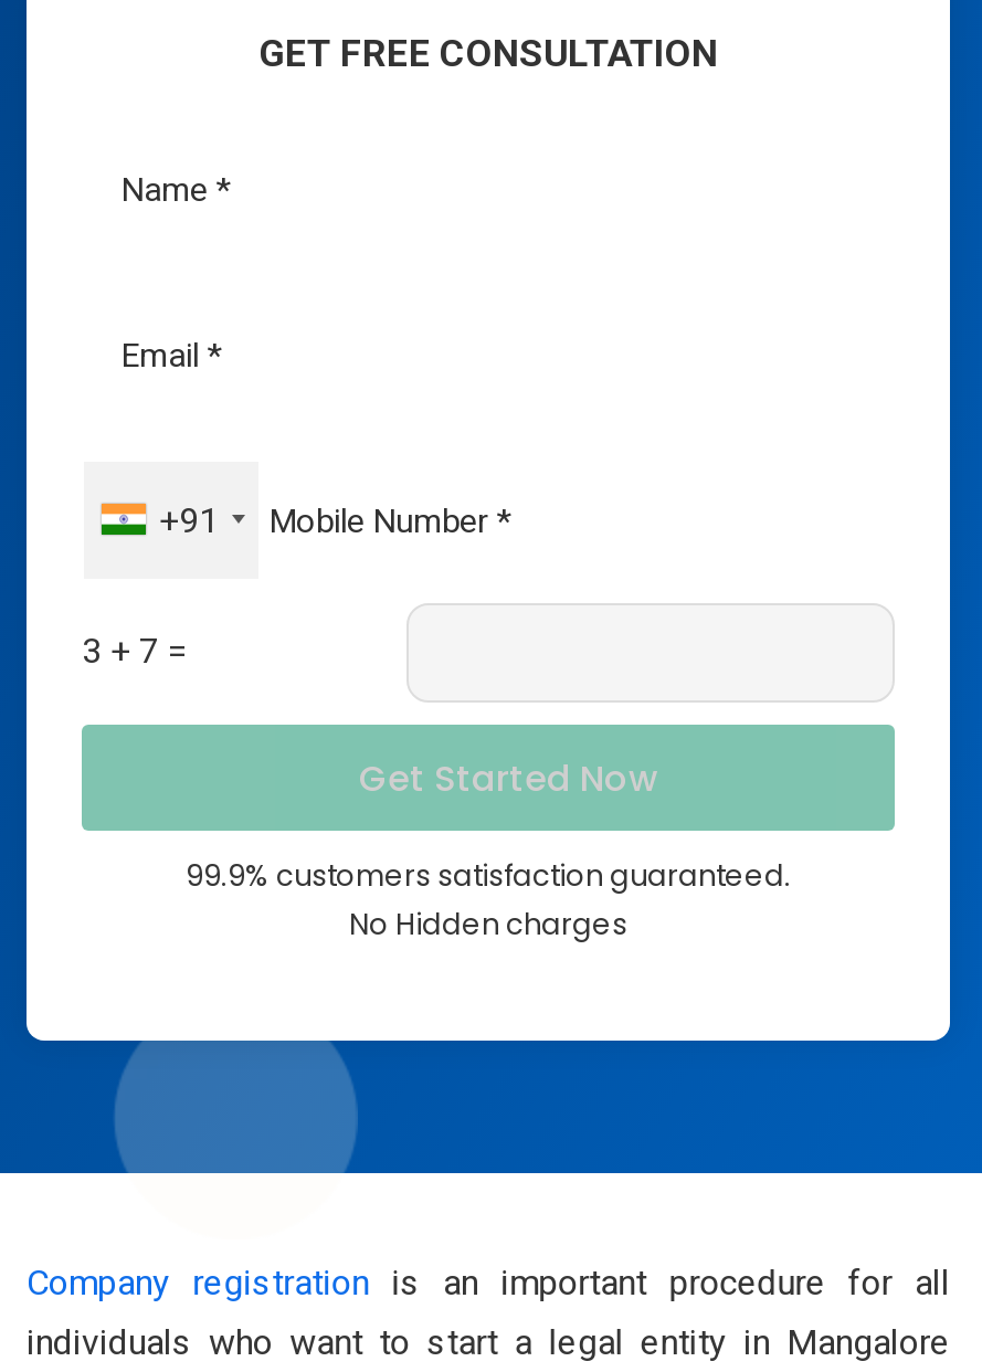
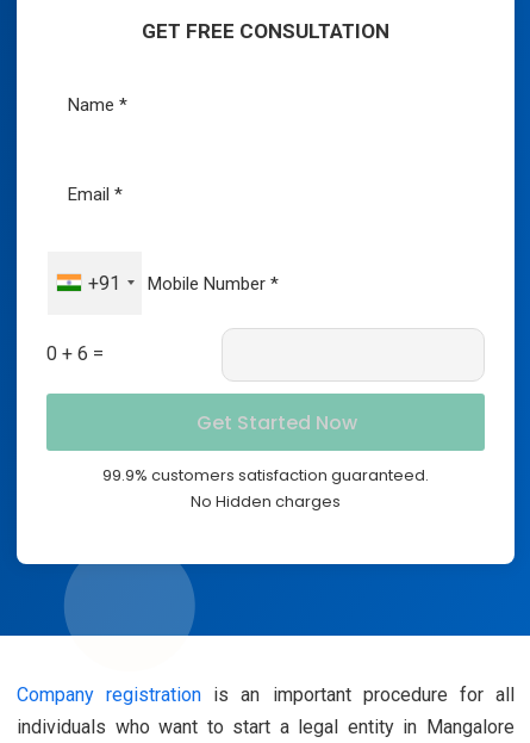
[82,629,188,671] 3 + 7 = -> [46,342,104,364] 0 + 6 =

